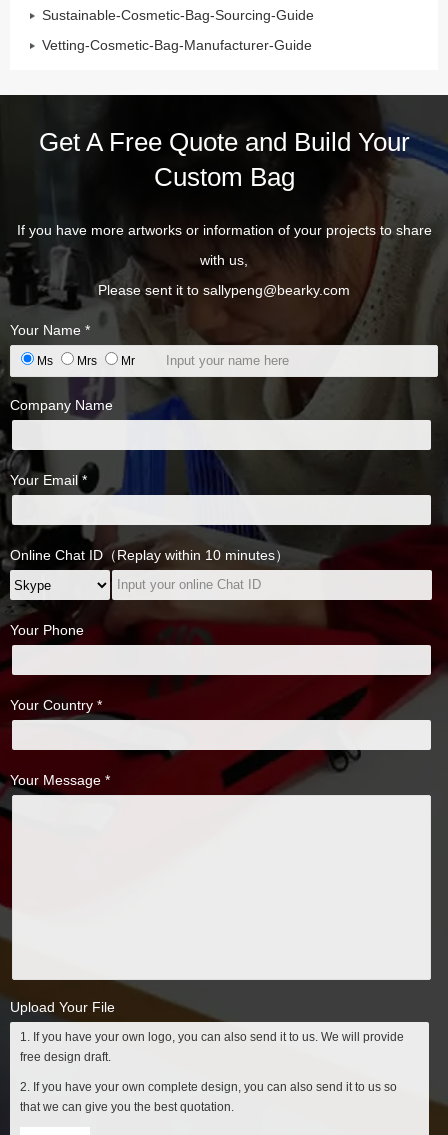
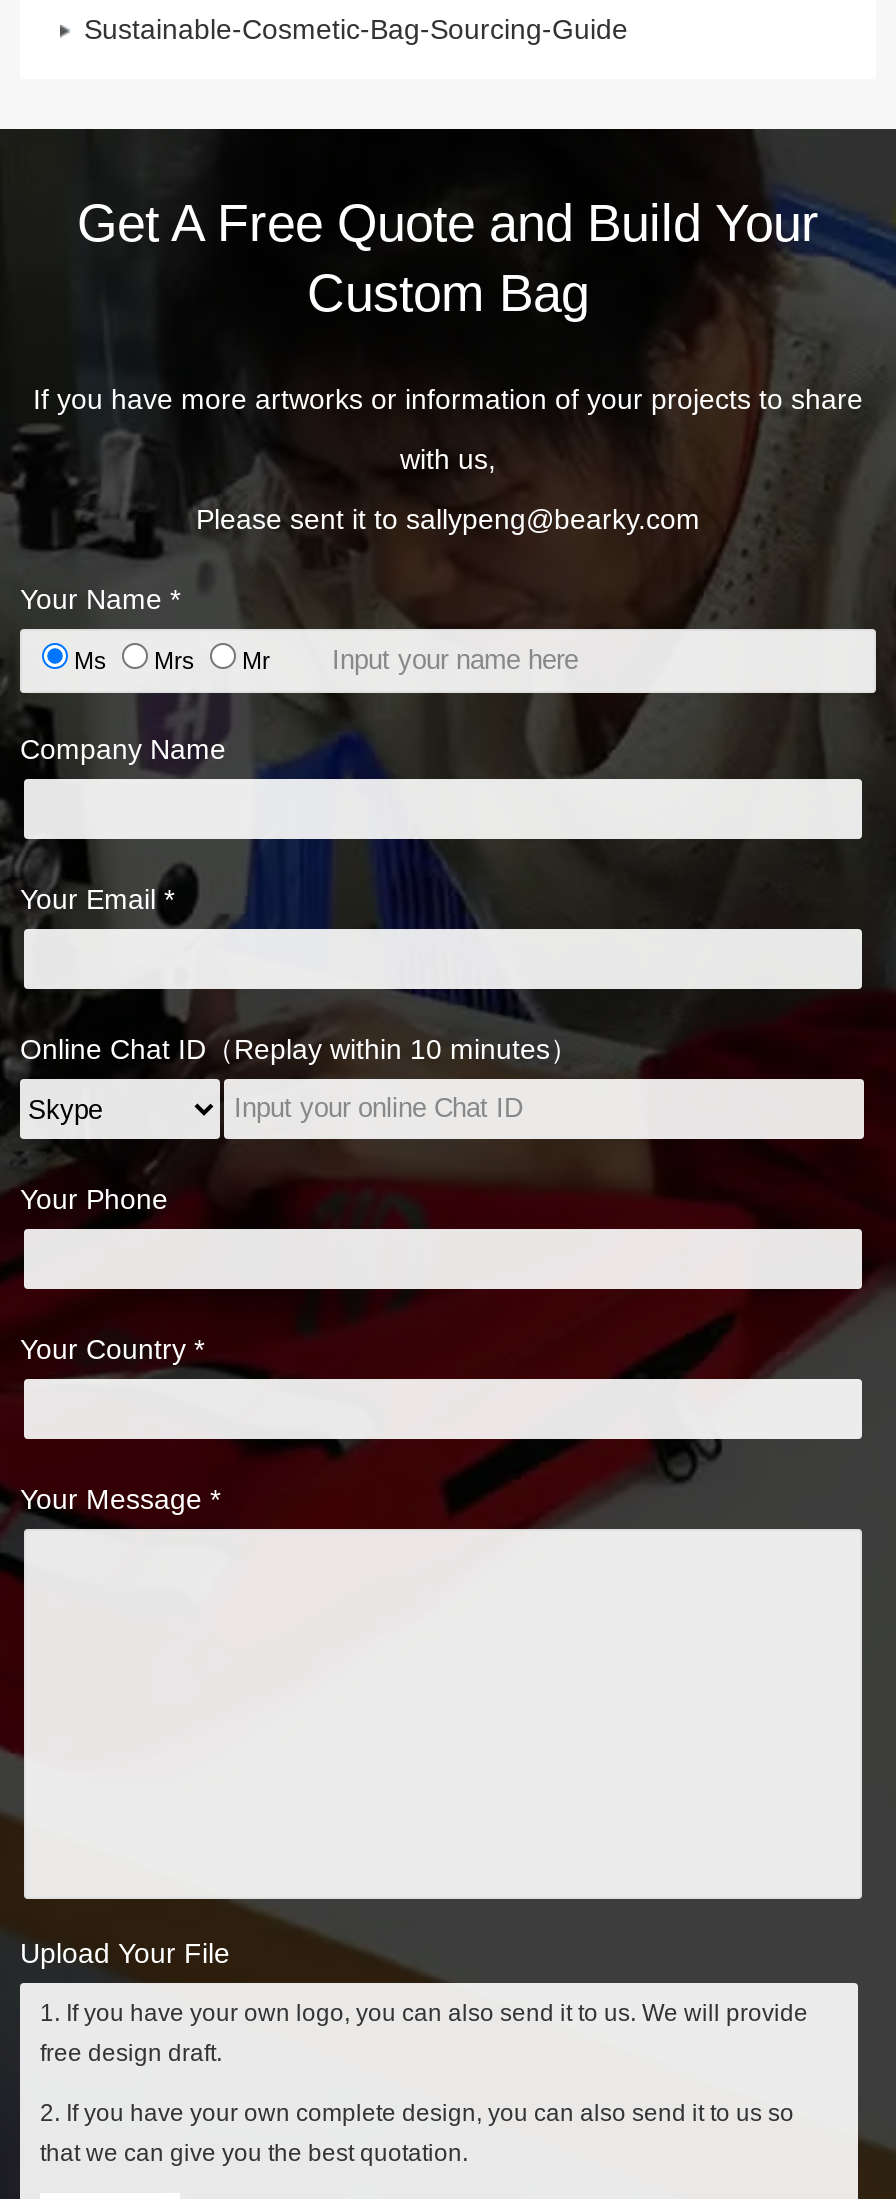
[42,37,312,53] Vetting-Cosmetic-Bag-Manufacturer-Guide -> none

